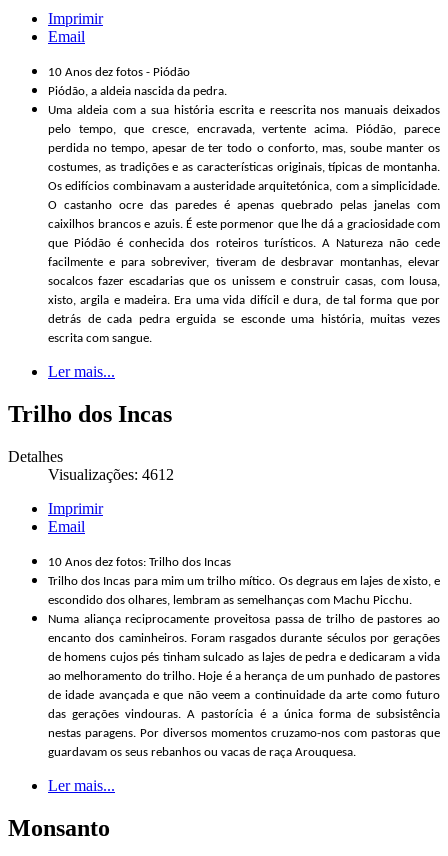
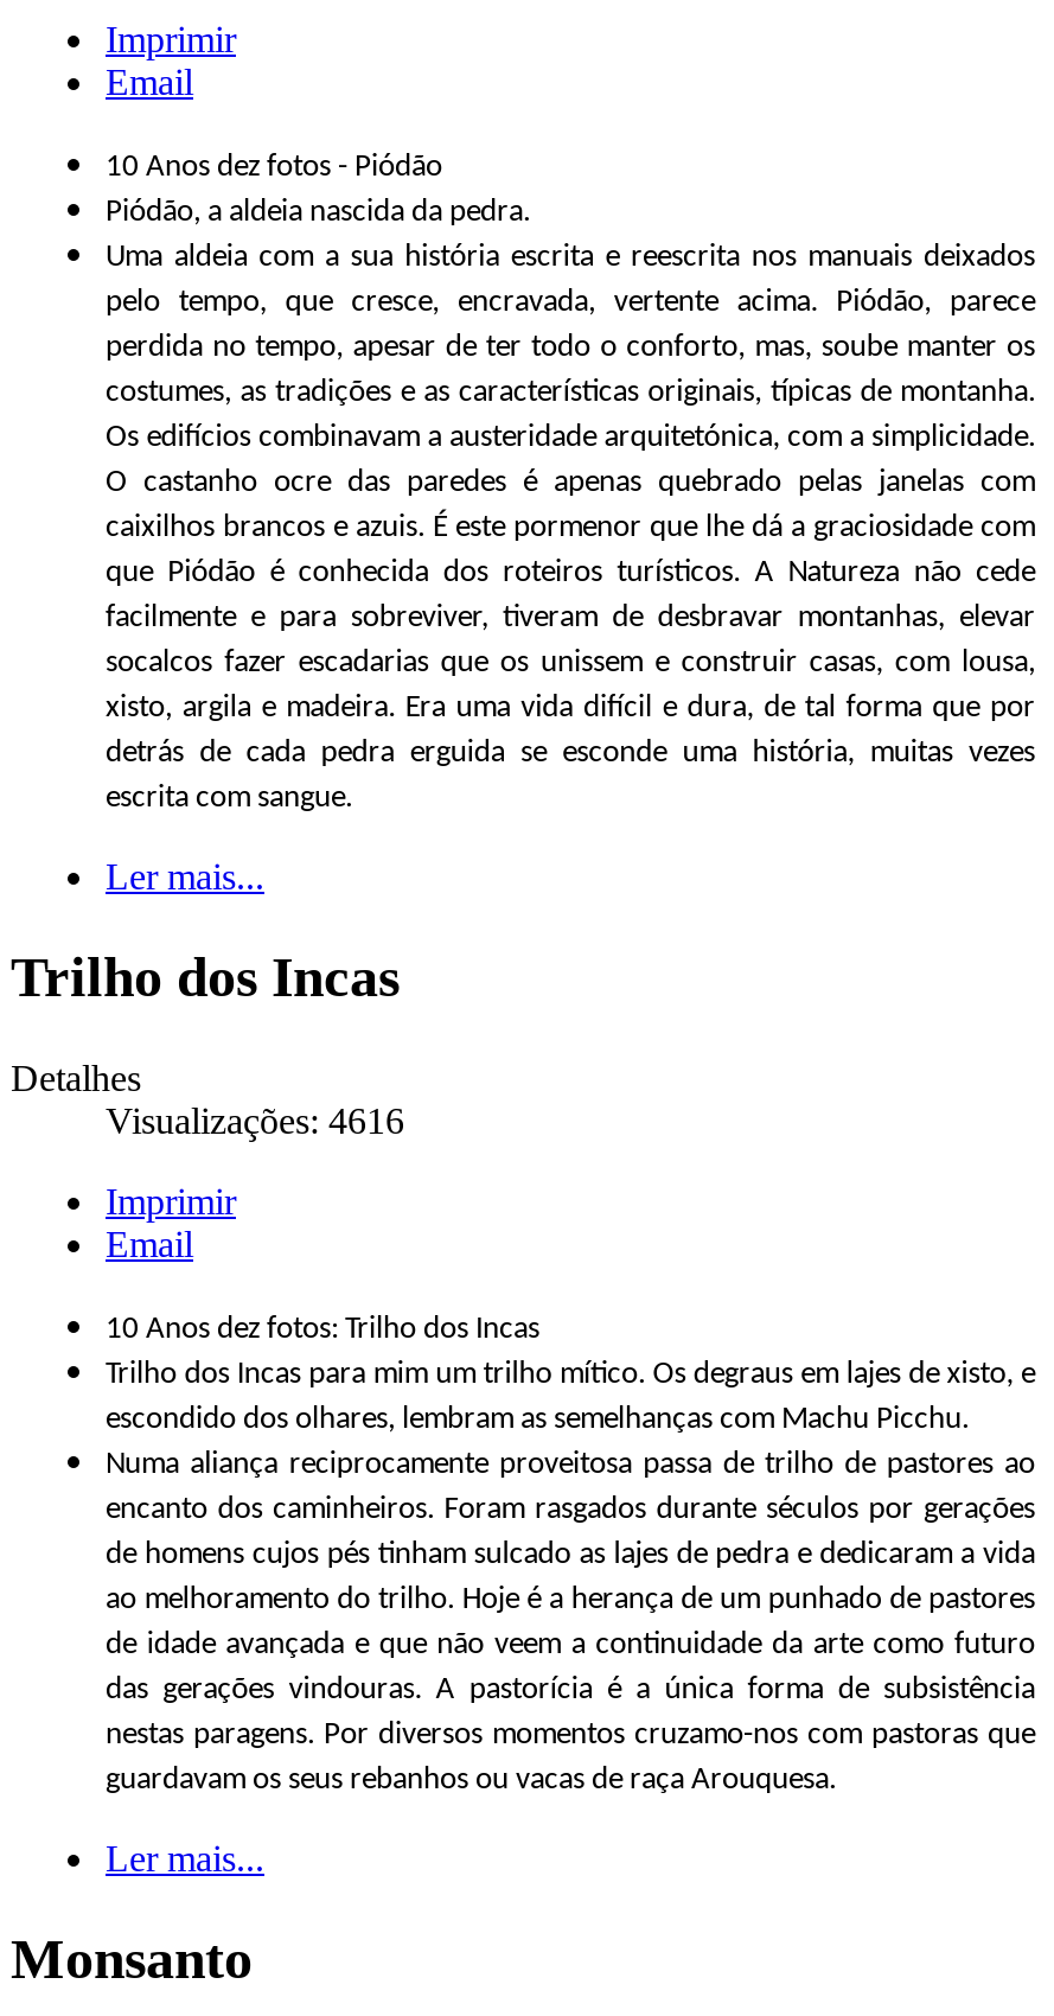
[48,466,174,483] Visualizações: 4612 -> [106,1100,404,1141] Visualizações: 4616

